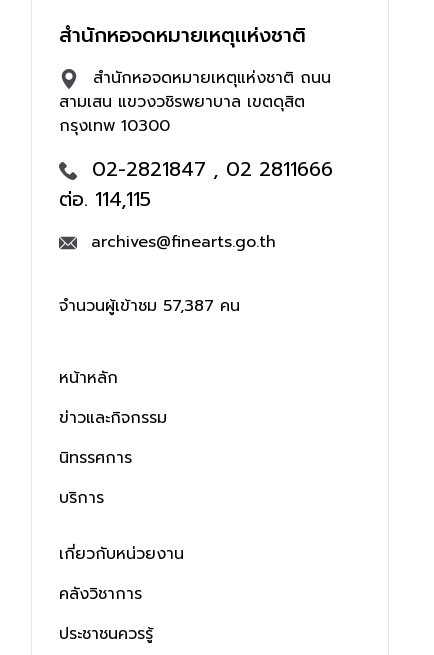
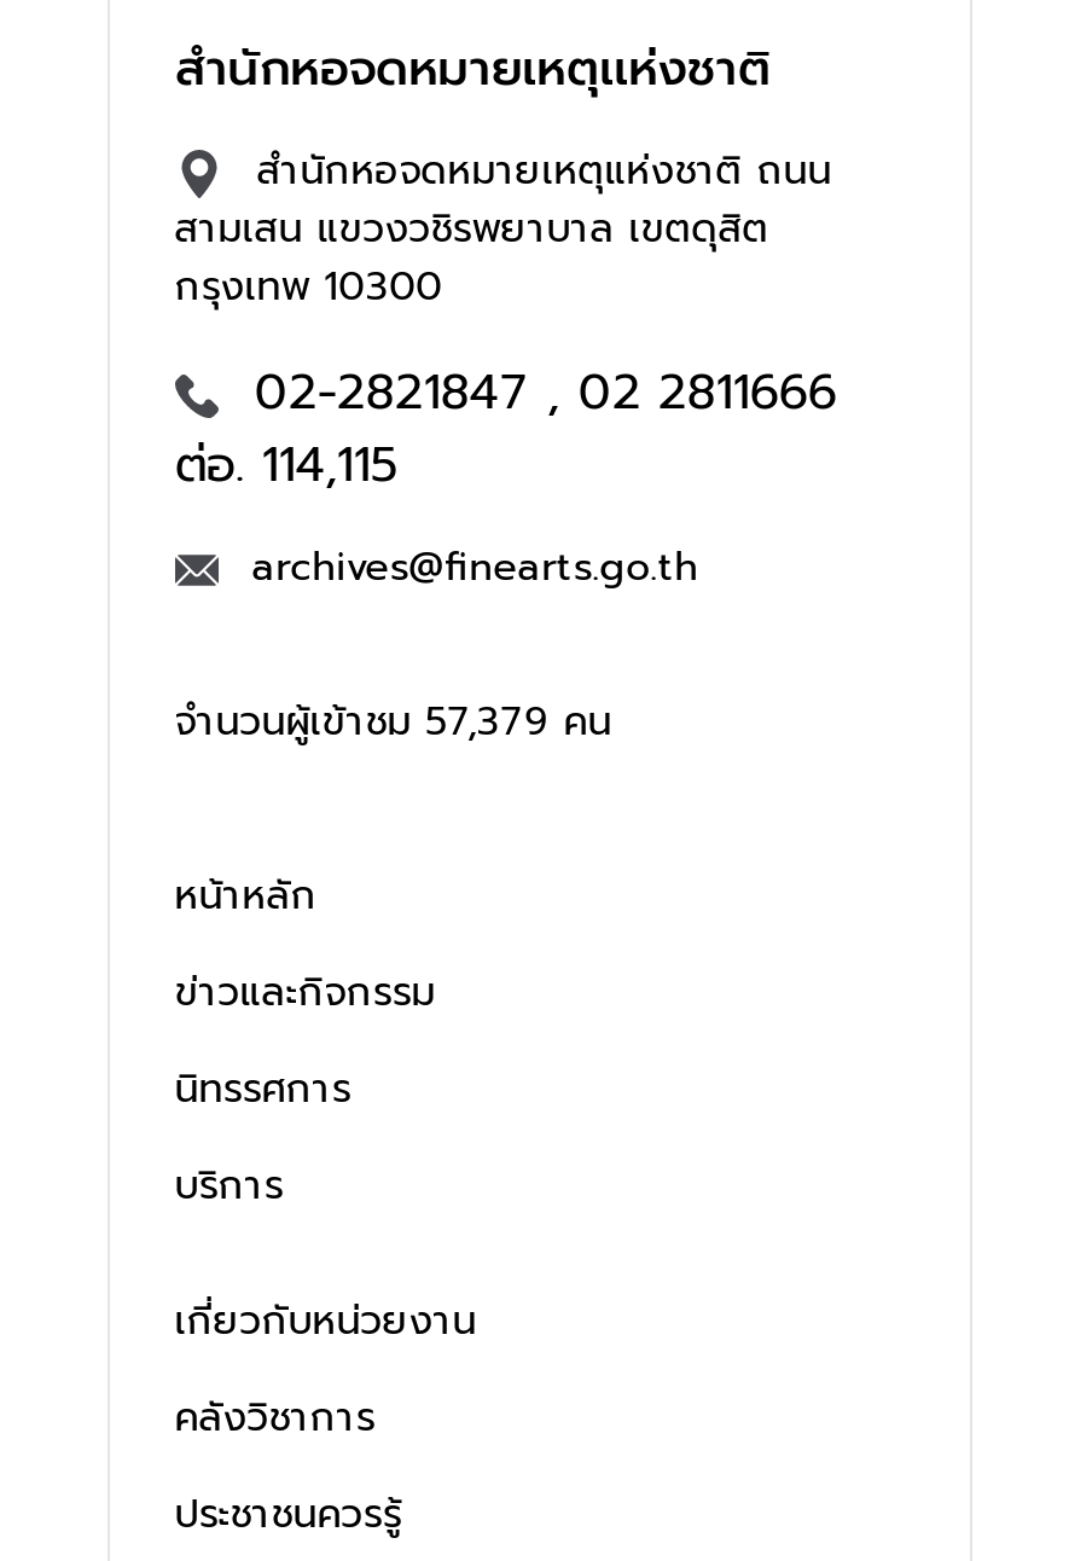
[59,294,240,318] จำนวนผู้เข้าชม 57,387 คน -> [175,694,612,752] จำนวนผู้เข้าชม 57,379 คน

